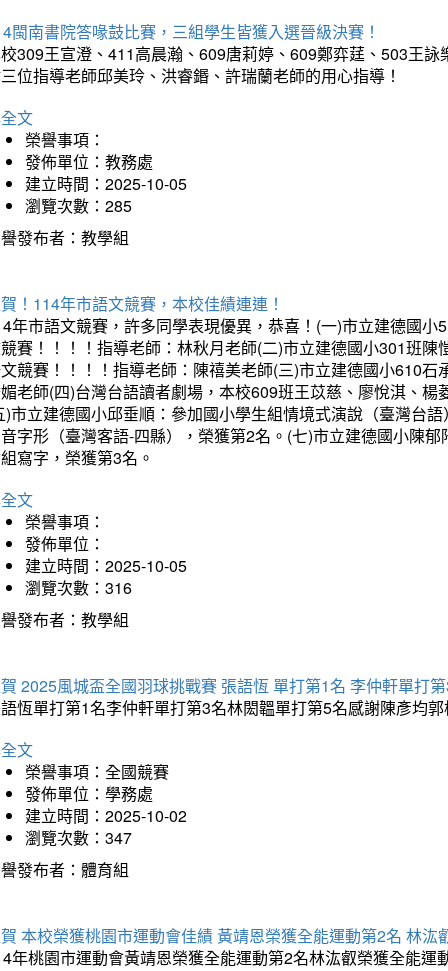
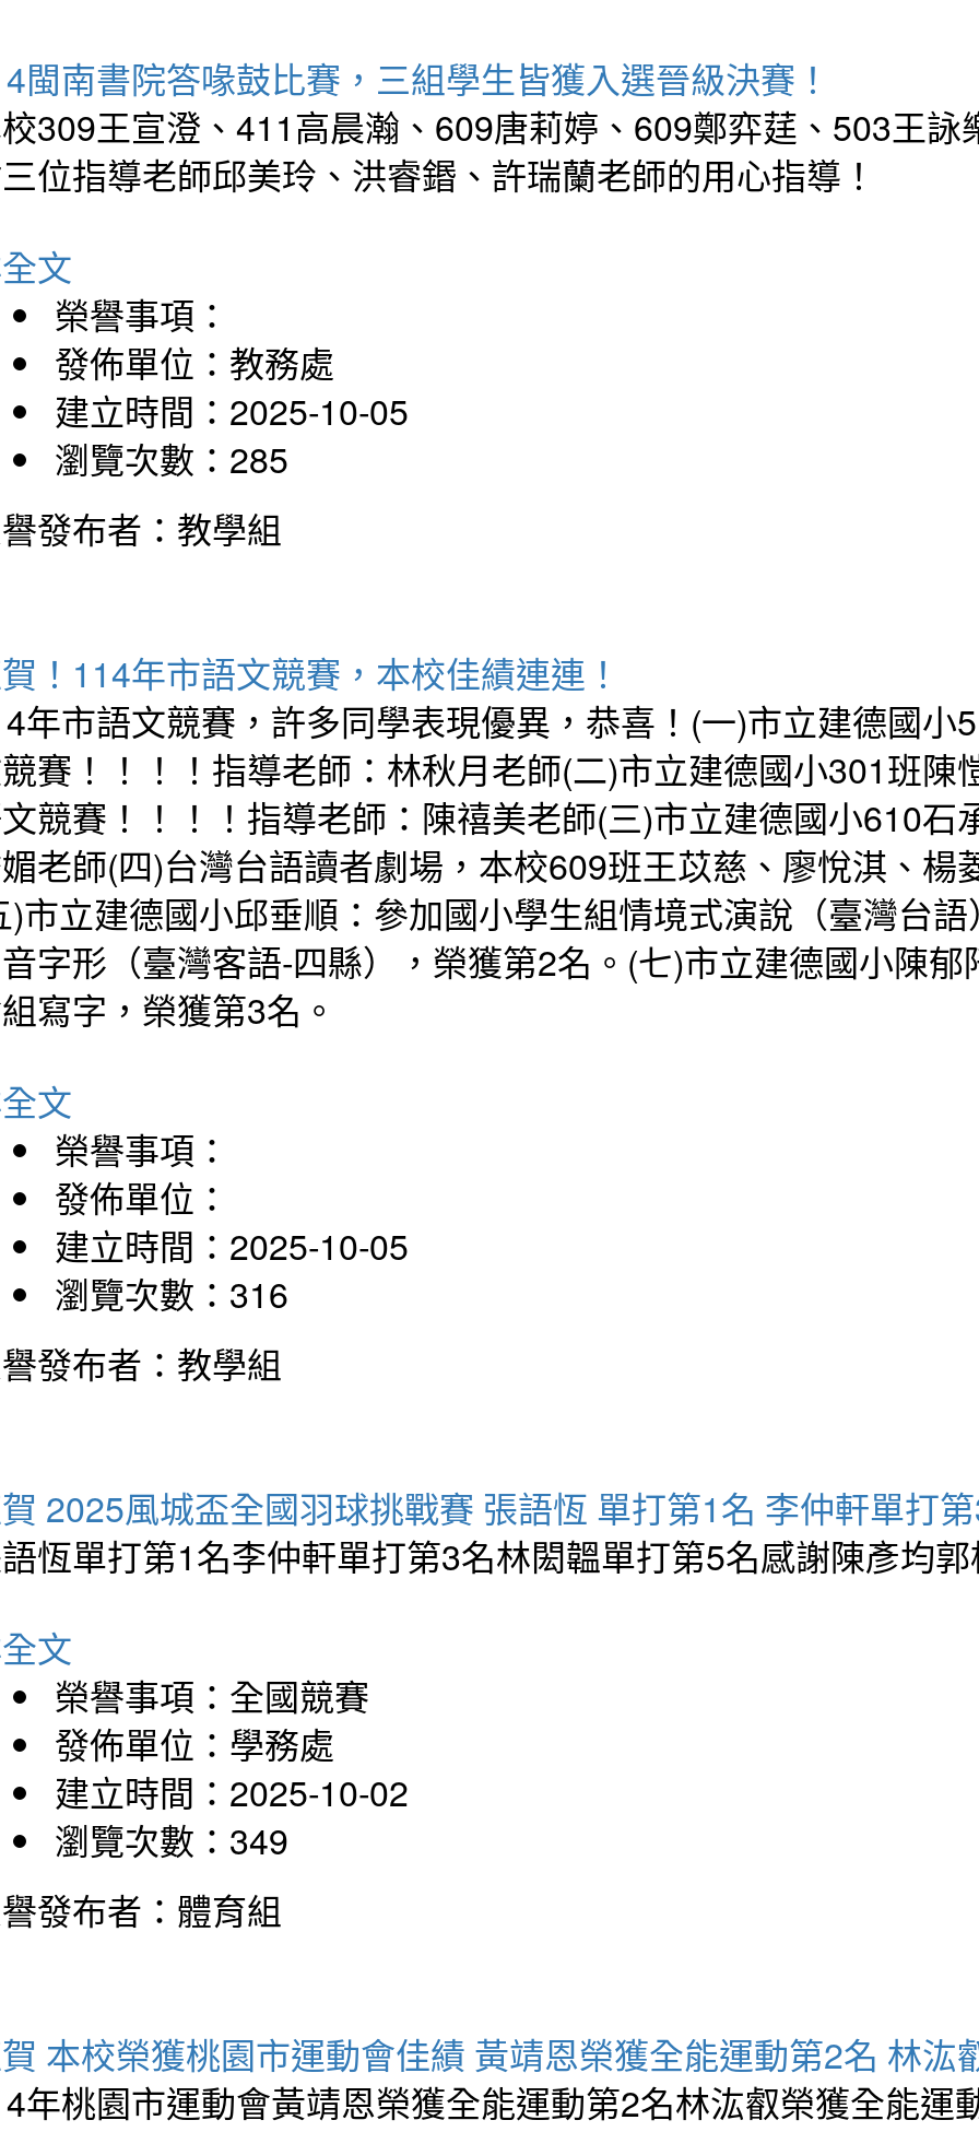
[25,826,132,849] 瀏覽次數：347 -> [55,1815,288,1865] 瀏覽次數：349

